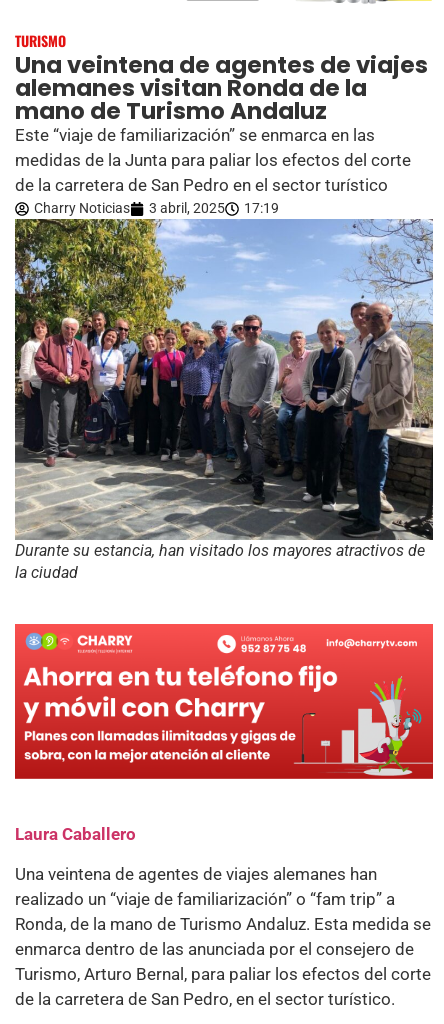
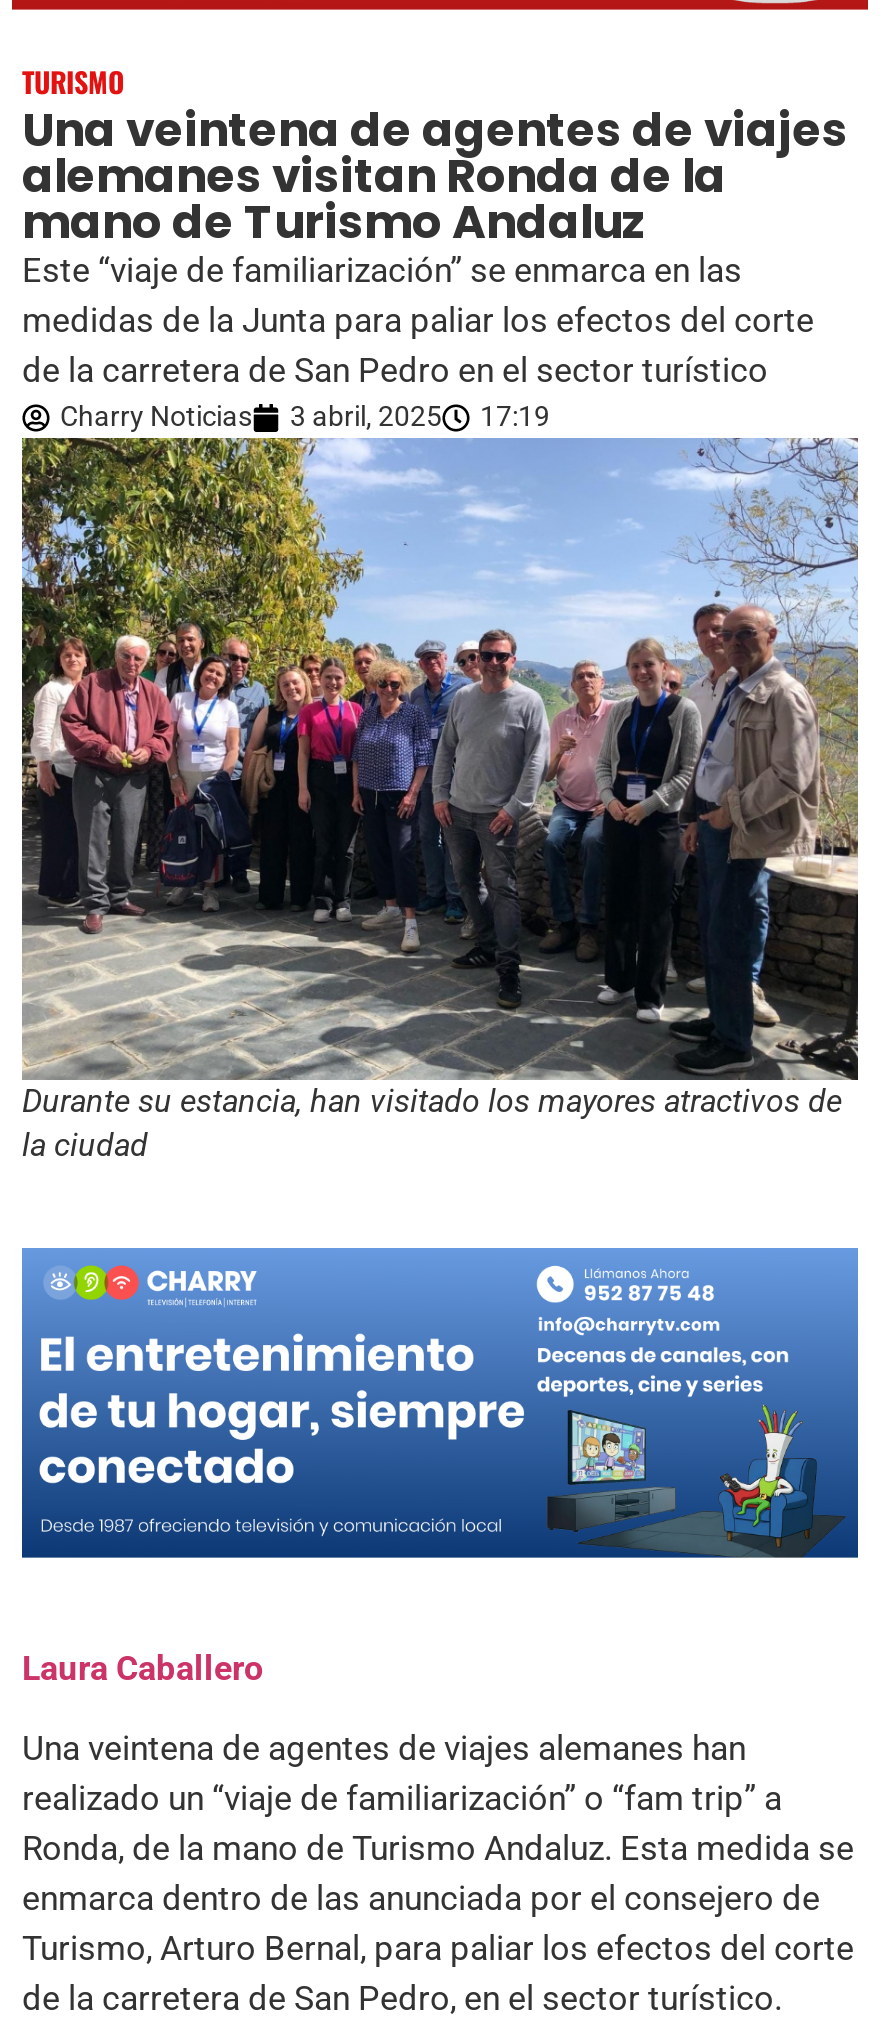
[14,623,434,780] [image] -> [20,1246,860,1560] [image]

